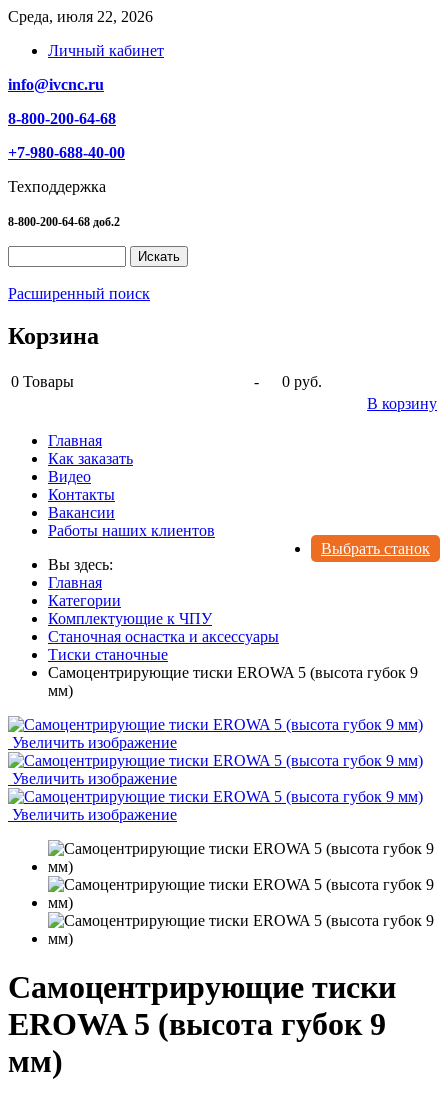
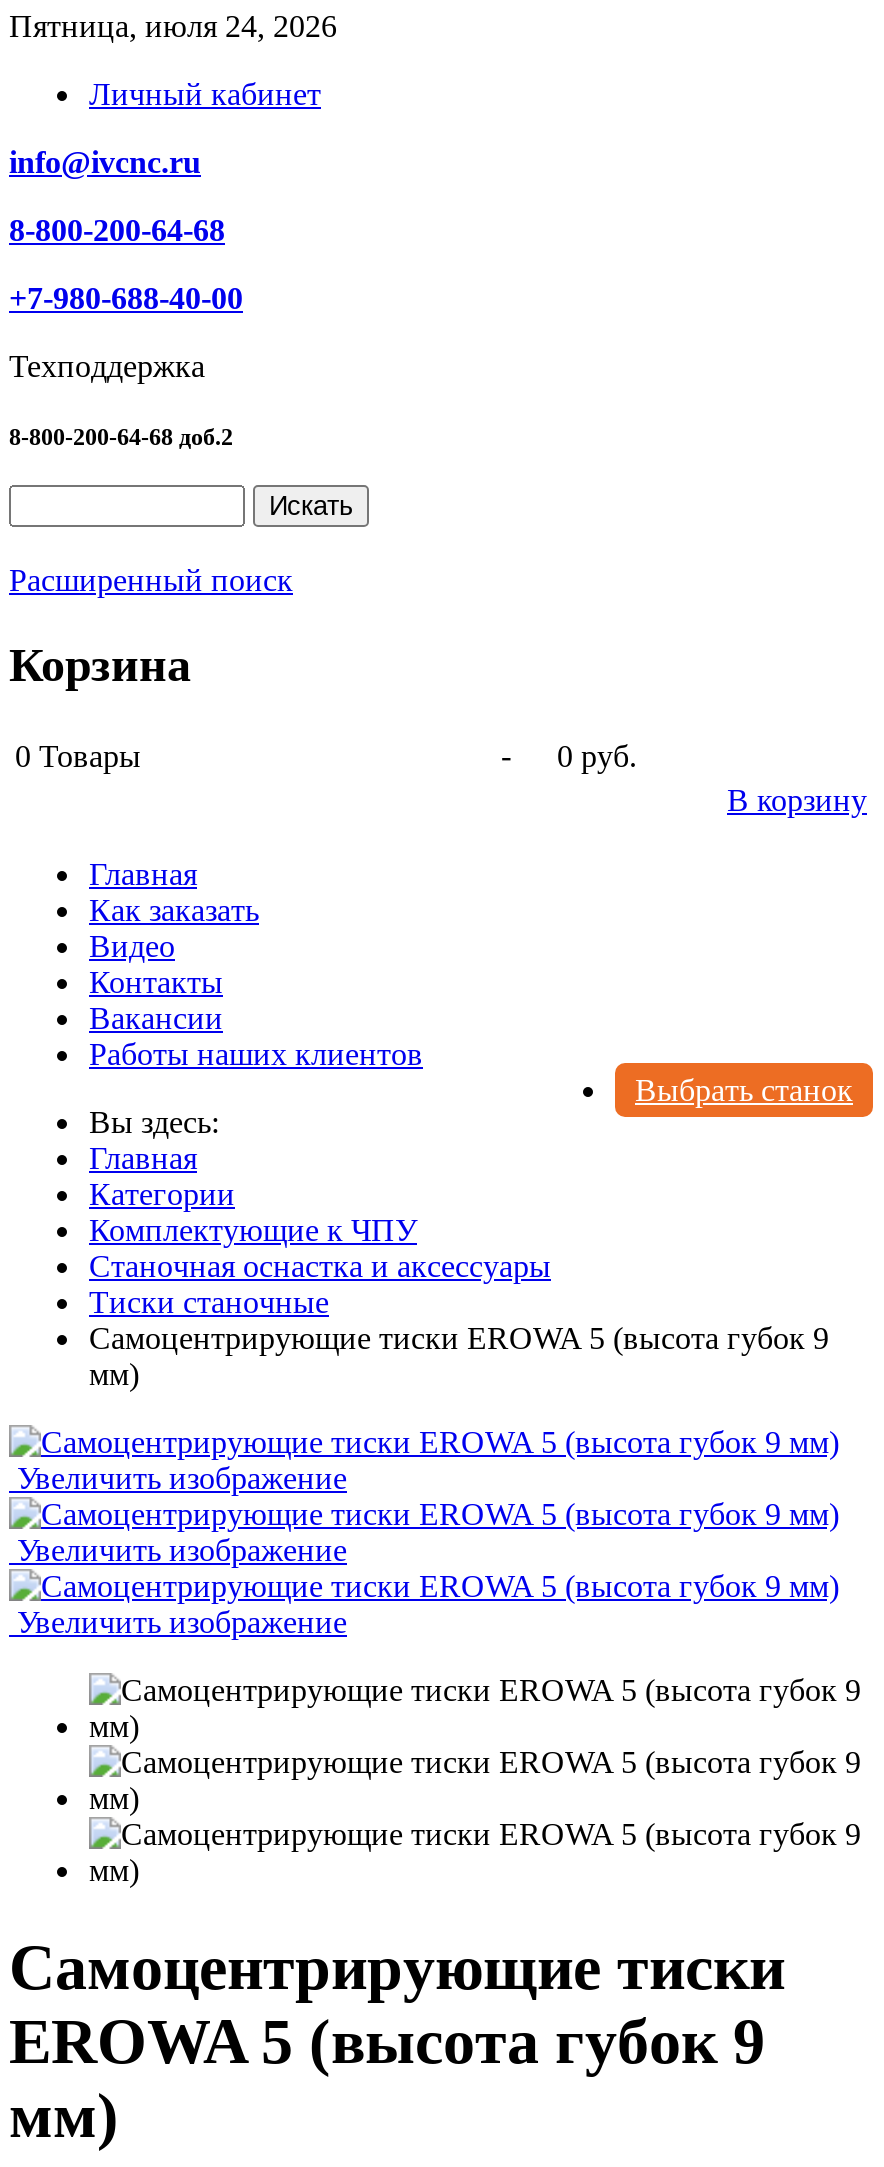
[8,8,153,25] Среда, июля 22, 2026 -> [9,9,337,43] Пятница, июля 24, 2026

